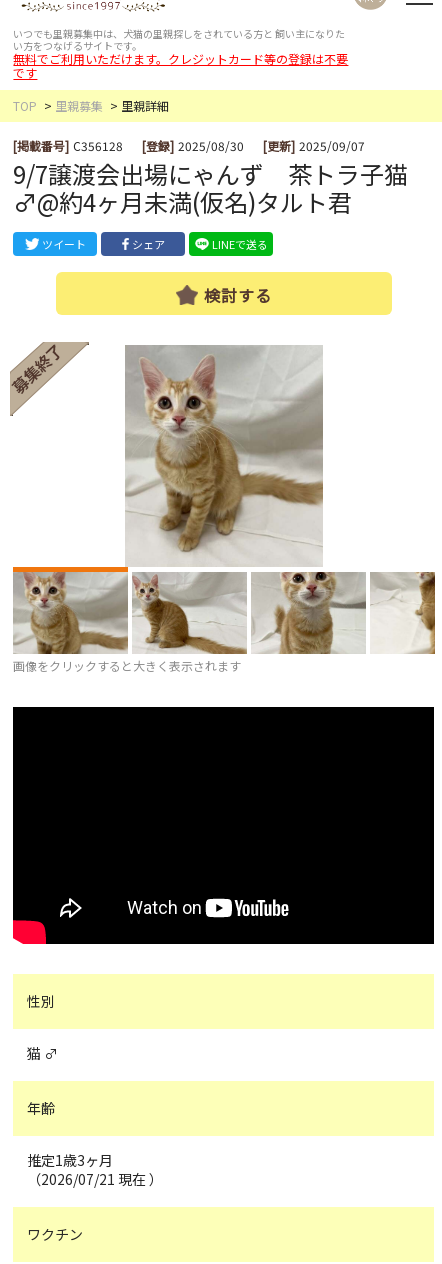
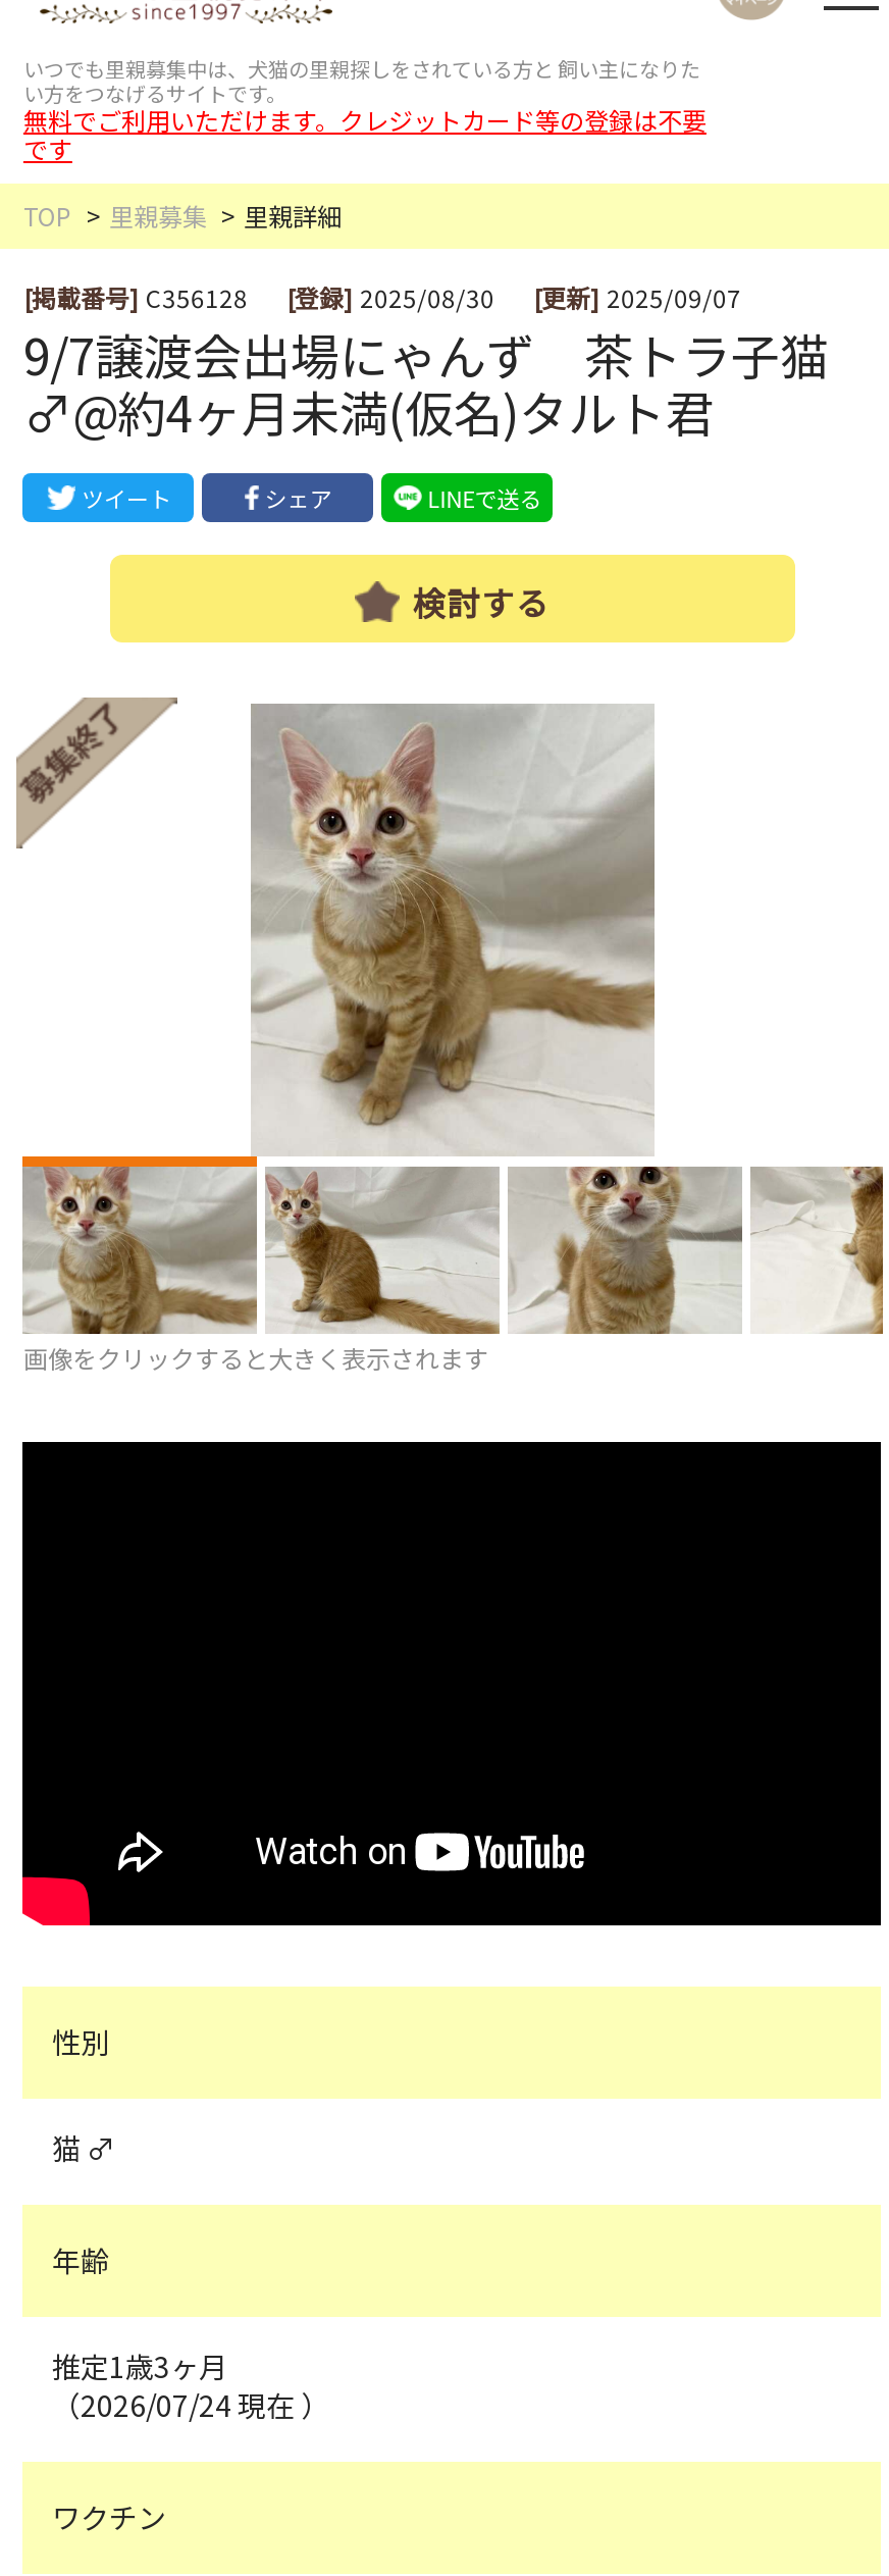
[27,1169,163,1189] （2026/07/21 現在 ） -> [52,2384,329,2424] （2026/07/24 現在 ）

